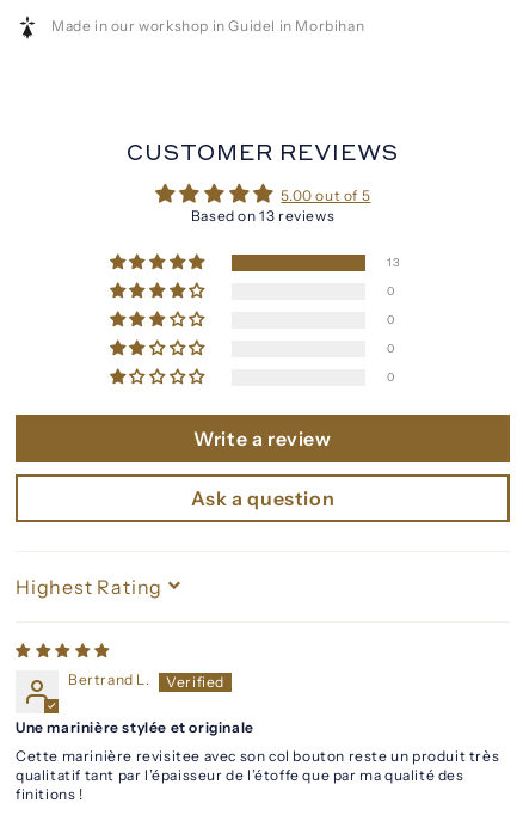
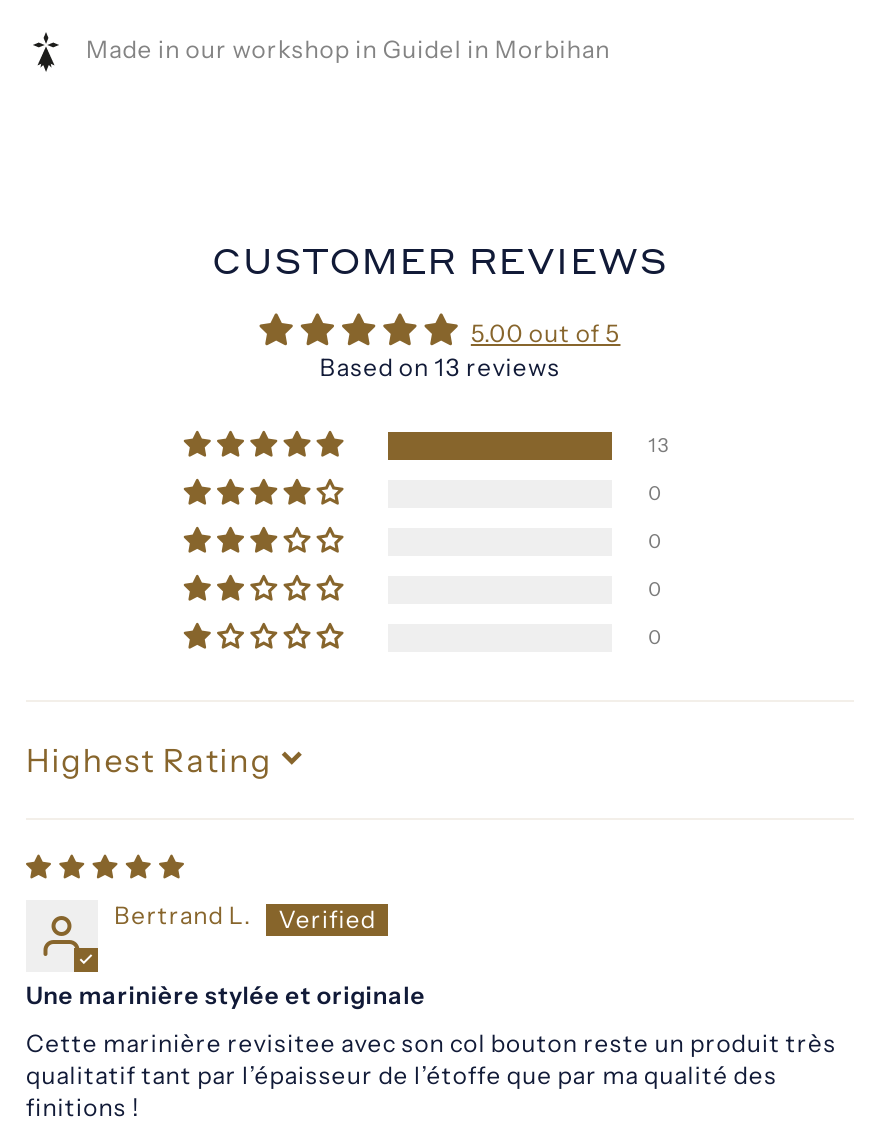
[191,426,335,510] Write a review | Ask a question -> none

